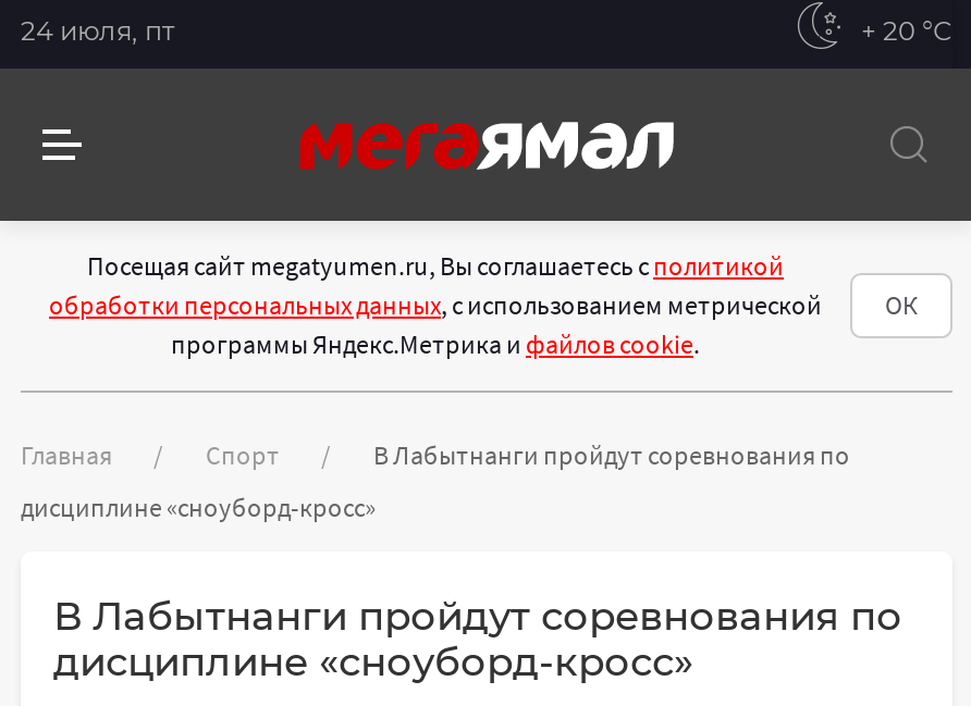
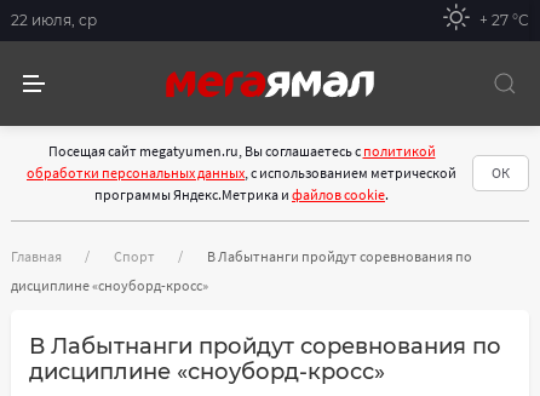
[21,13,175,46] 24 июля, пт -> [11,10,97,28] 22 июля, ср
[861,13,952,46] + 20 °С -> [479,10,529,28] + 27 °С

